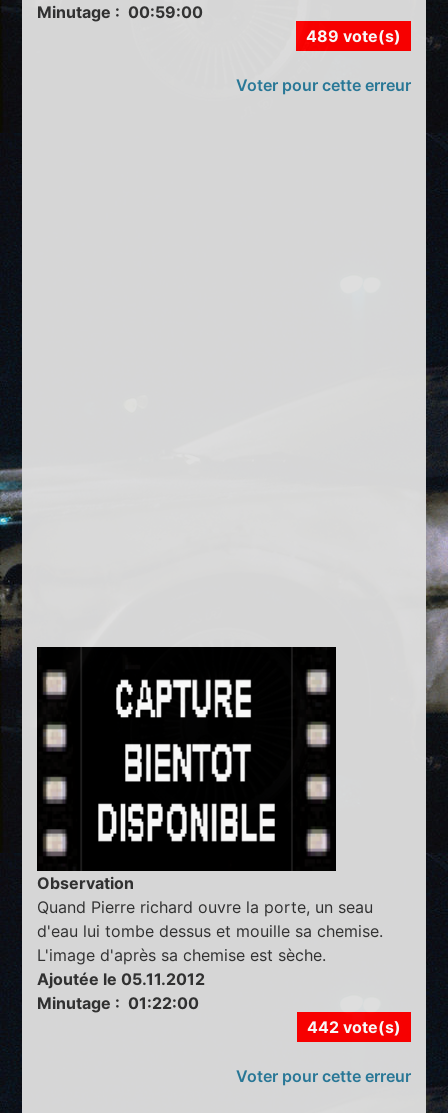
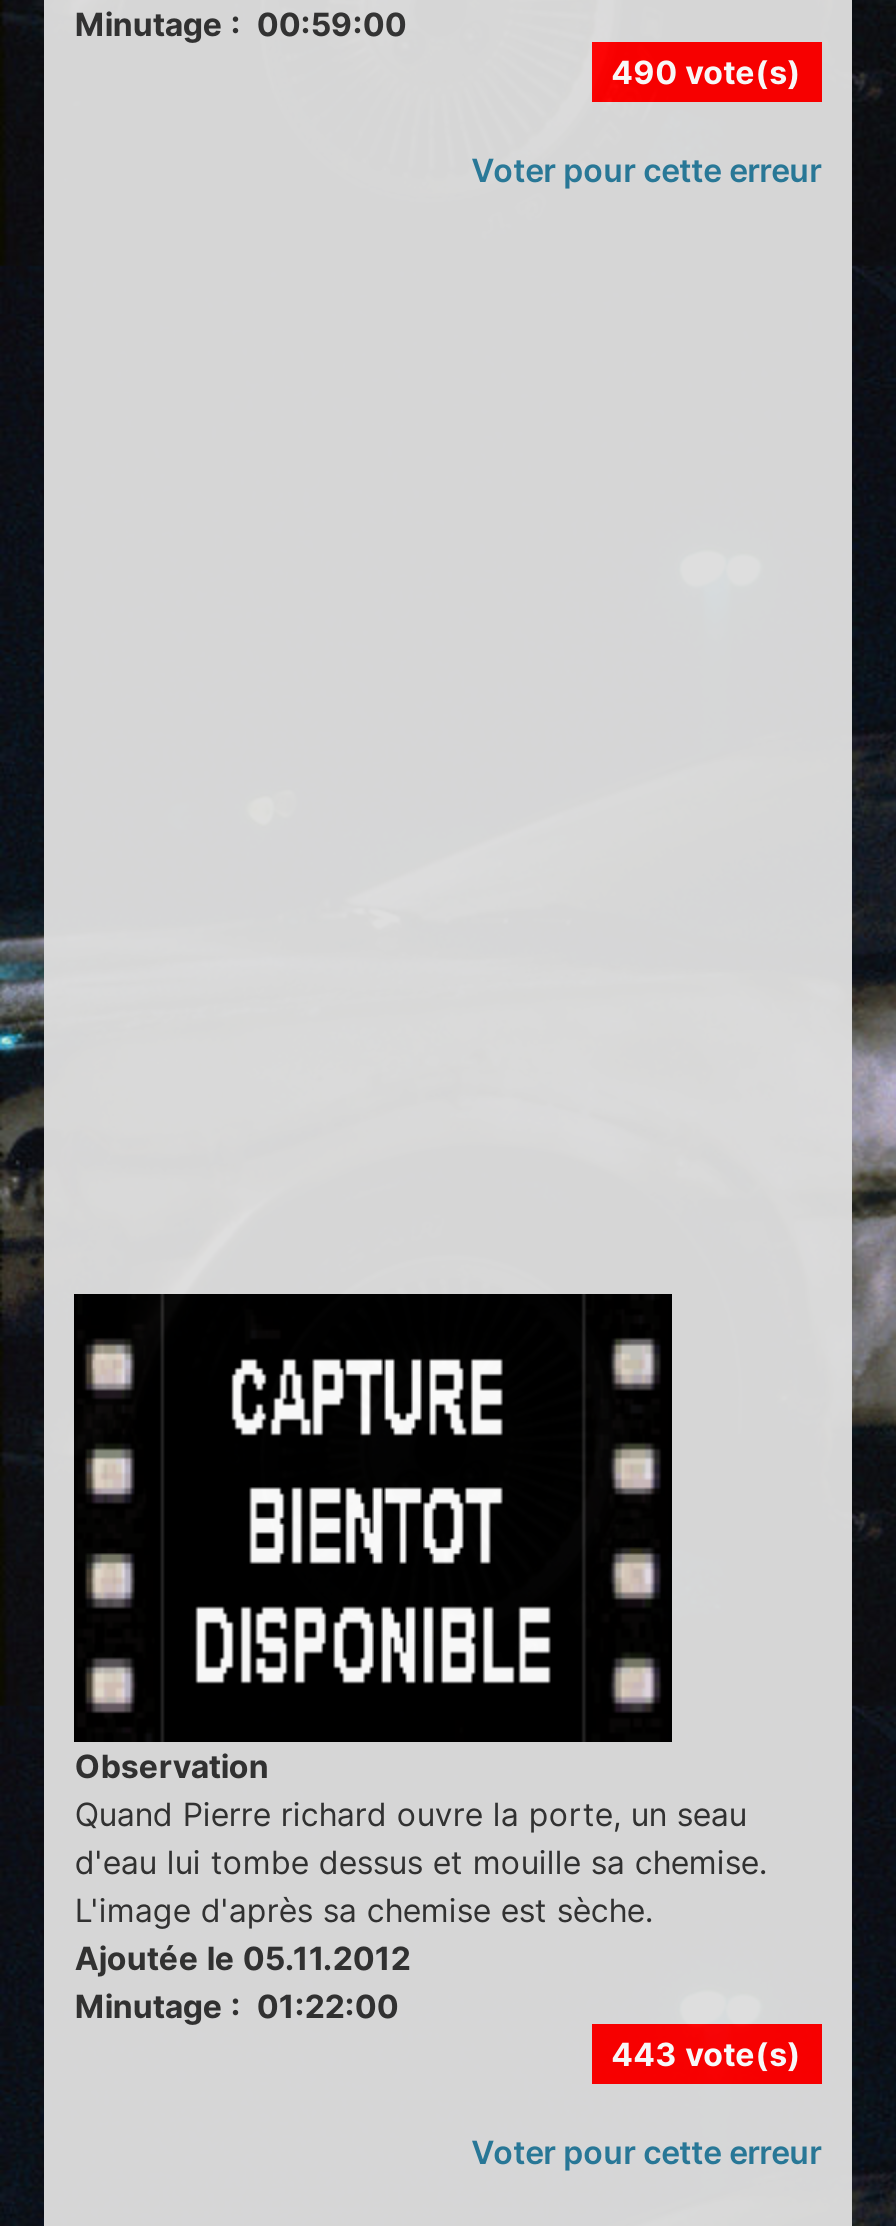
[306,26,401,46] 489 vote(s) -> [611,53,801,93] 490 vote(s)
[307,1017,401,1037] 442 vote(s) -> [611,2034,801,2074] 443 vote(s)

